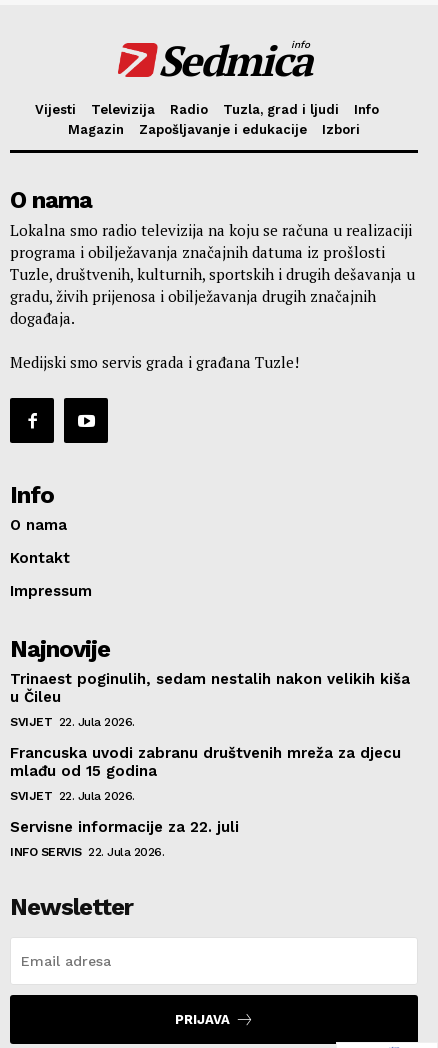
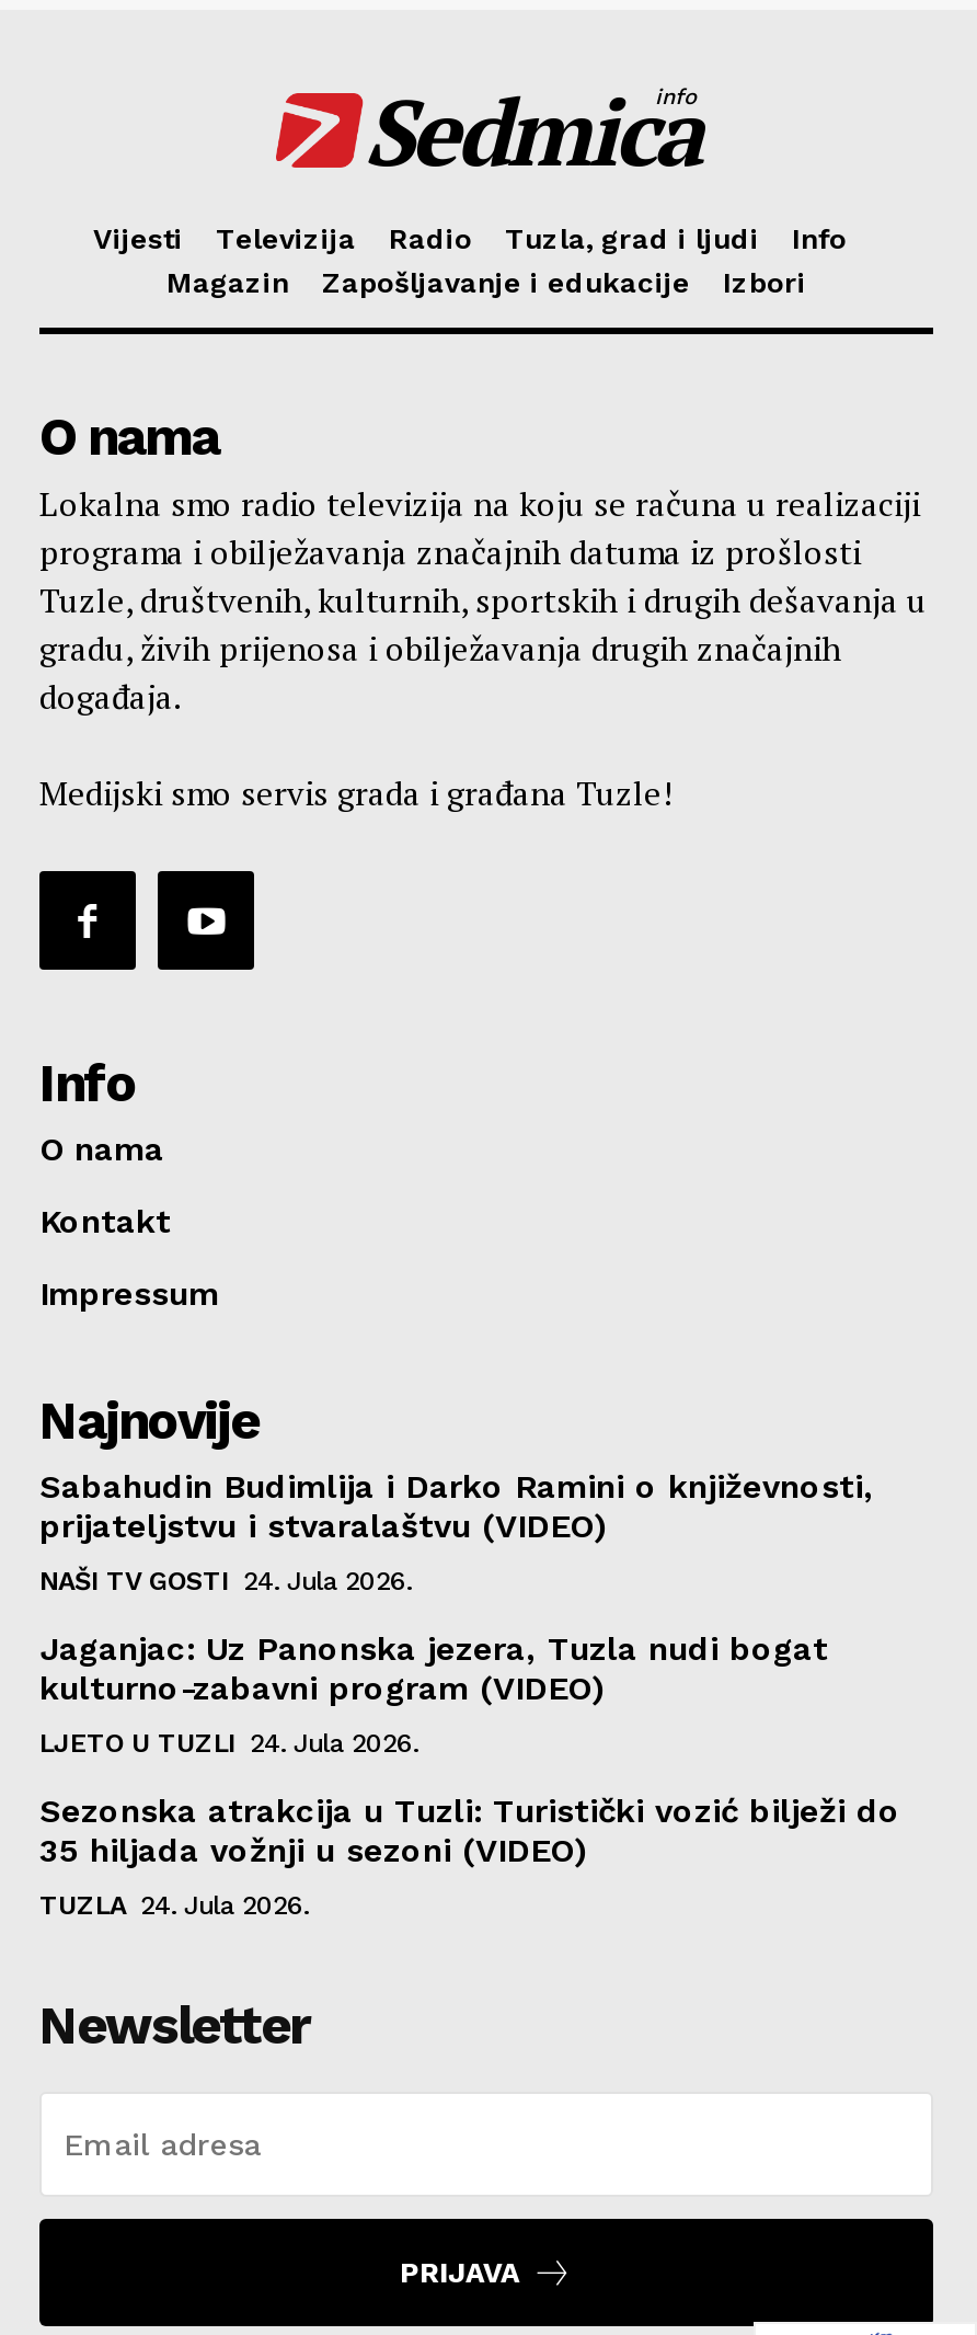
[10,670,410,706] Trinaest poginulih, sedam nestalih nakon velikih kiša | u Čileu -> [39,1466,874,1545] Sabahudin Budimlija i Darko Ramini o književnosti, | prijateljstvu i stvaralaštvu (VIDEO)
[10,715,134,729] SVIJET 22. Jula 2026. -> [39,1565,412,1596] NAŠI TV GOSTI 24. Jula 2026.
[10,744,401,780] Francuska uvodi zabranu društvenih mreža za djecu | mlađu od 15 godina -> [39,1628,828,1707] Jaganjac: Uz Panonska jezera, Tuzla nudi bogat | kulturno-zabavni program (VIDEO)
[10,789,134,803] SVIJET 22. Jula 2026. -> [39,1727,418,1758] LJETO U TUZLI 24. Jula 2026.
[10,818,239,836] Servisne informacije za 22. juli -> [39,1791,900,1870] Sezonska atrakcija u Tuzli: Turistički vozić bilježi do | 35 hiljada vožnji u sezoni (VIDEO)
[10,845,164,859] INFO SERVIS 22. Jula 2026. -> [39,1889,309,1920] TUZLA 24. Jula 2026.

